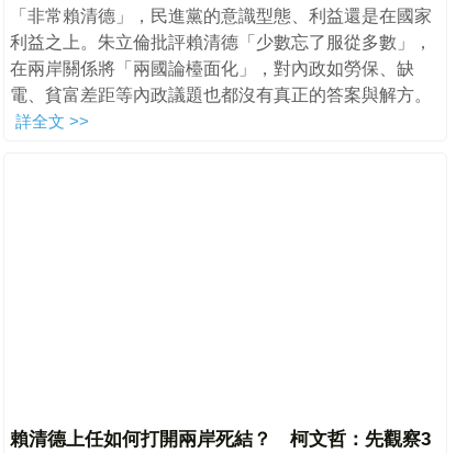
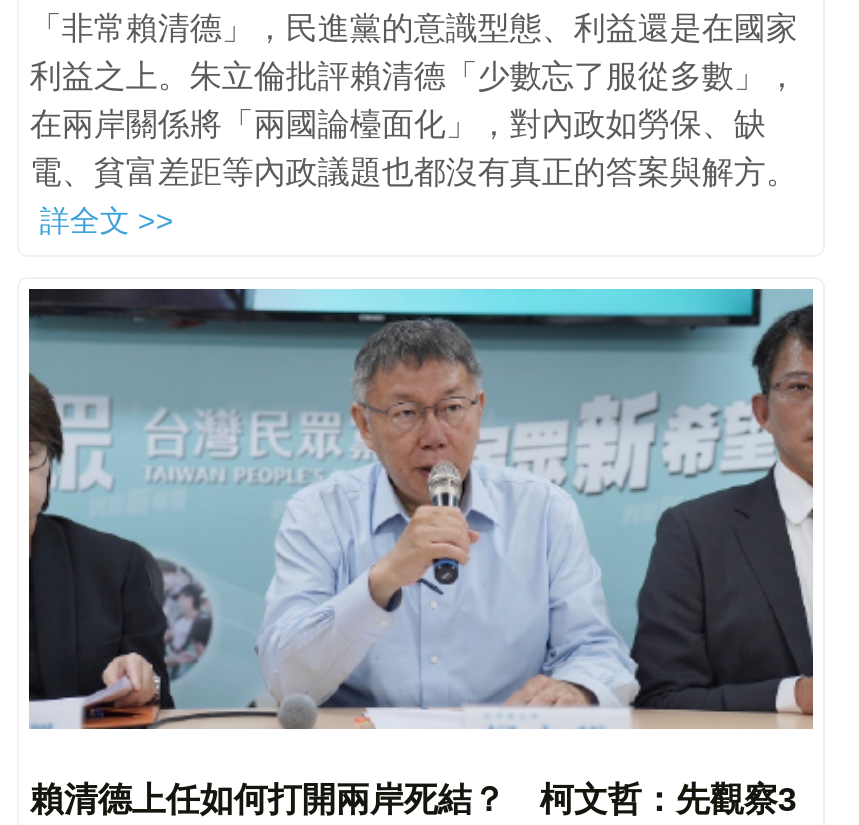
none -> [27,287,815,731] [image]

